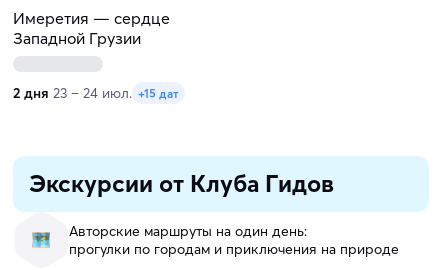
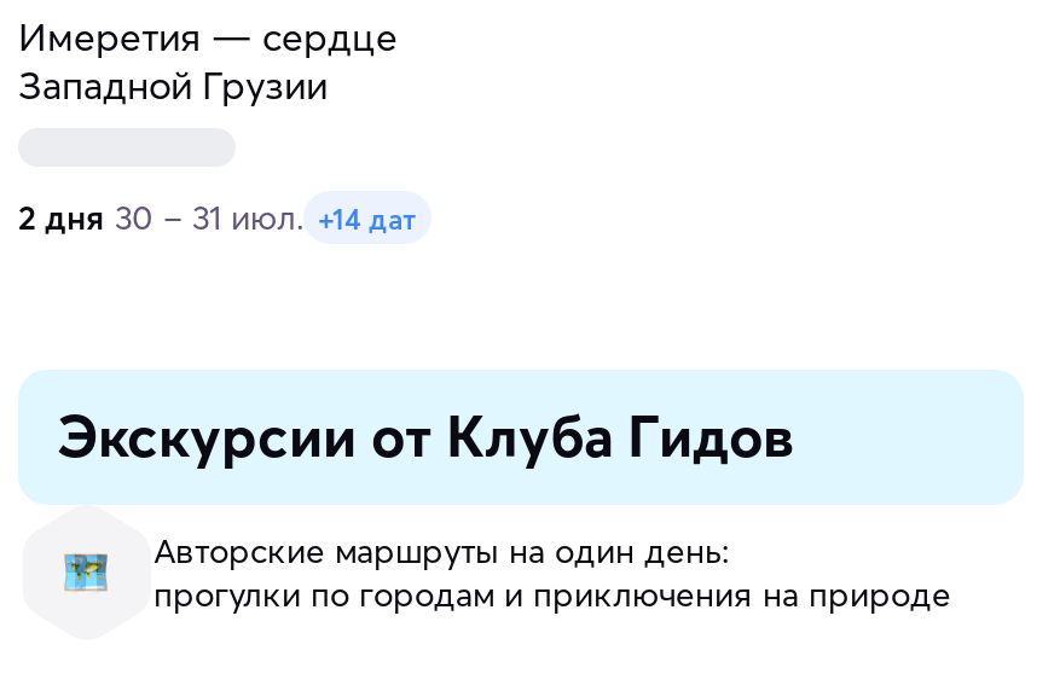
[13,84,179,102] 2 дня 23 – 24 июл. +15 дат -> [18,195,417,239] 2 дня 30 – 31 июл. +14 дат

